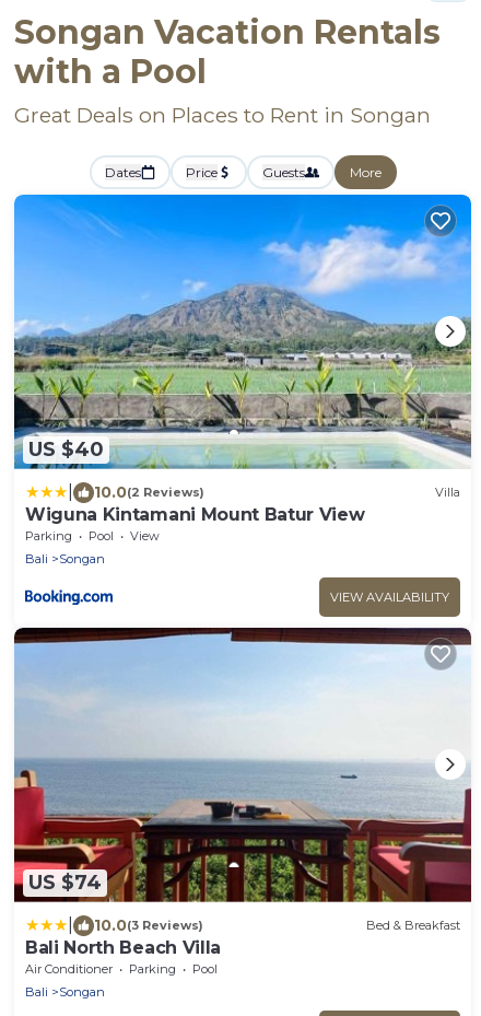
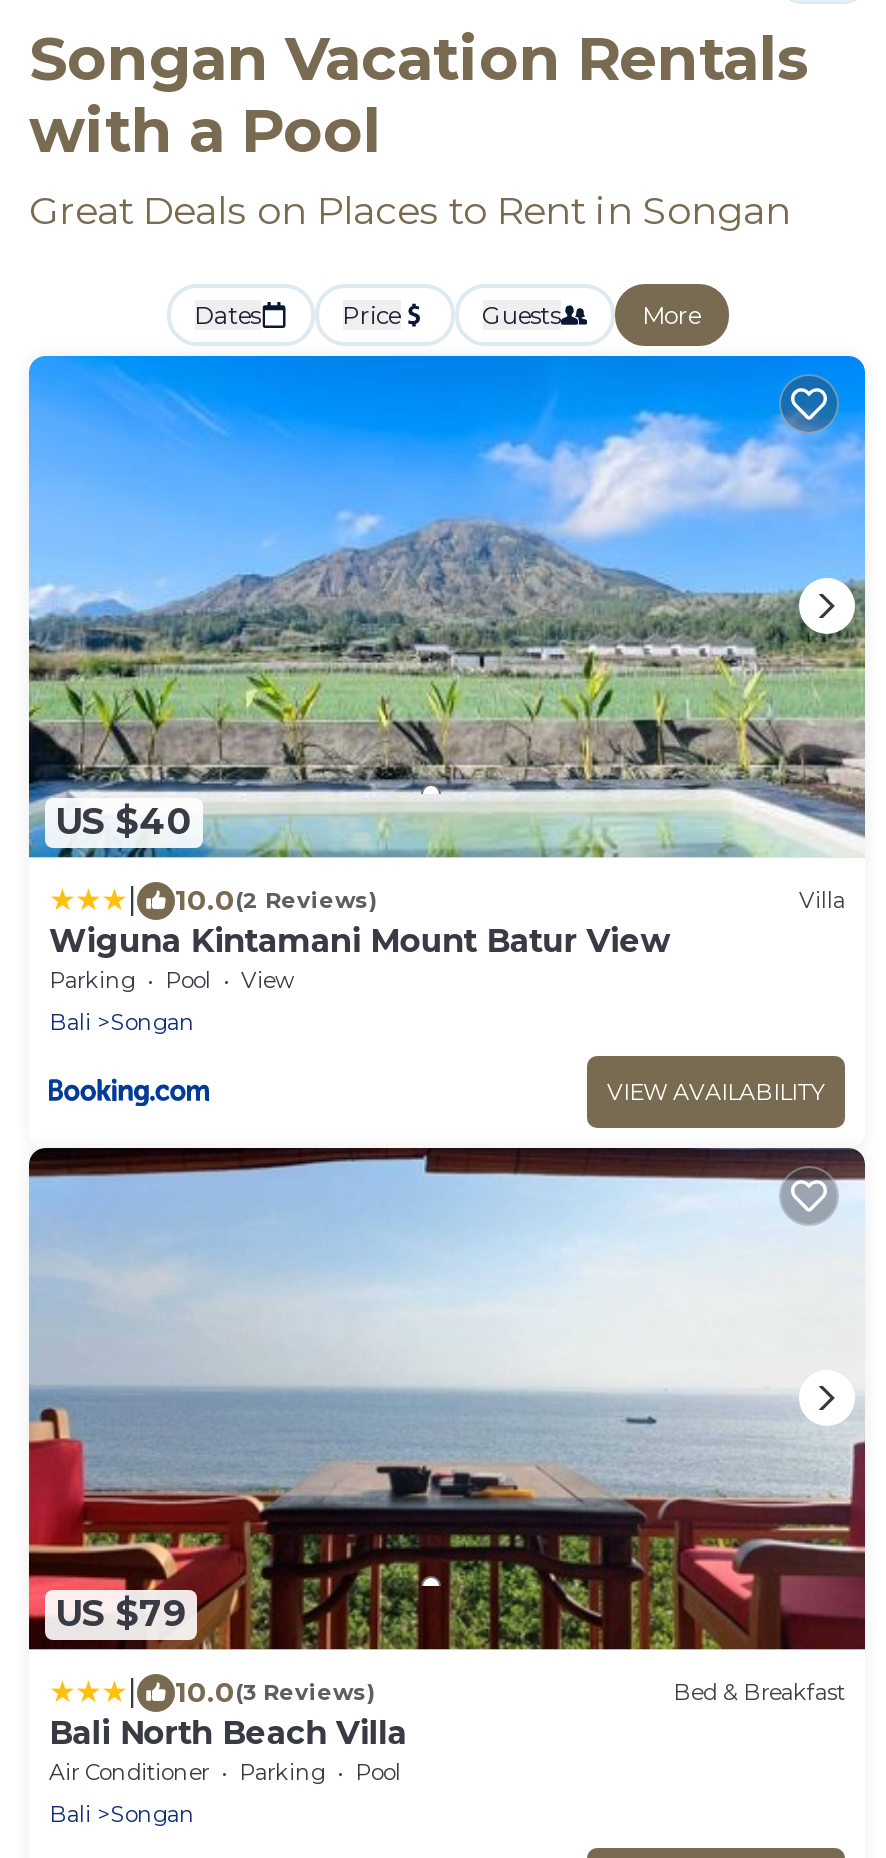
[28,871,102,895] US $74 -> [55,1592,187,1636] US $79

